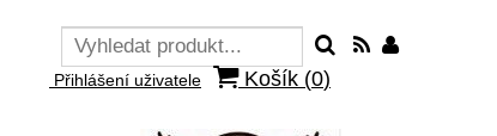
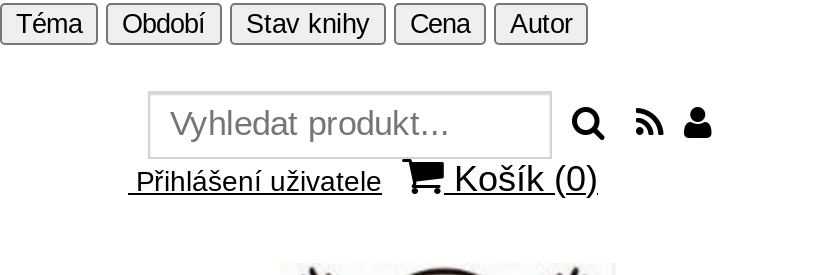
none -> [16,9,572,39] Téma | Období | Stav knihy | Cena | Autor

